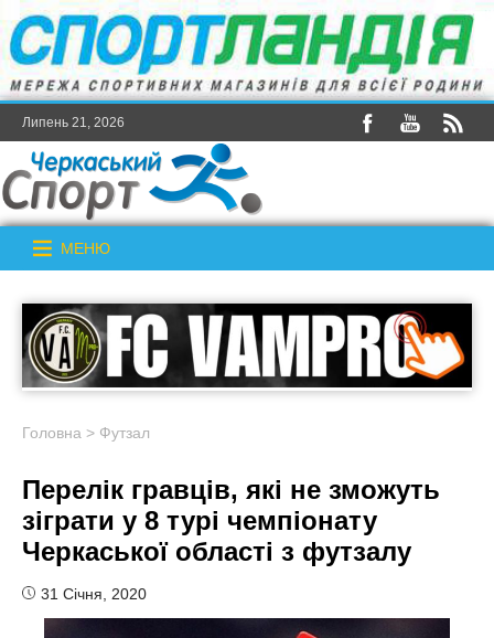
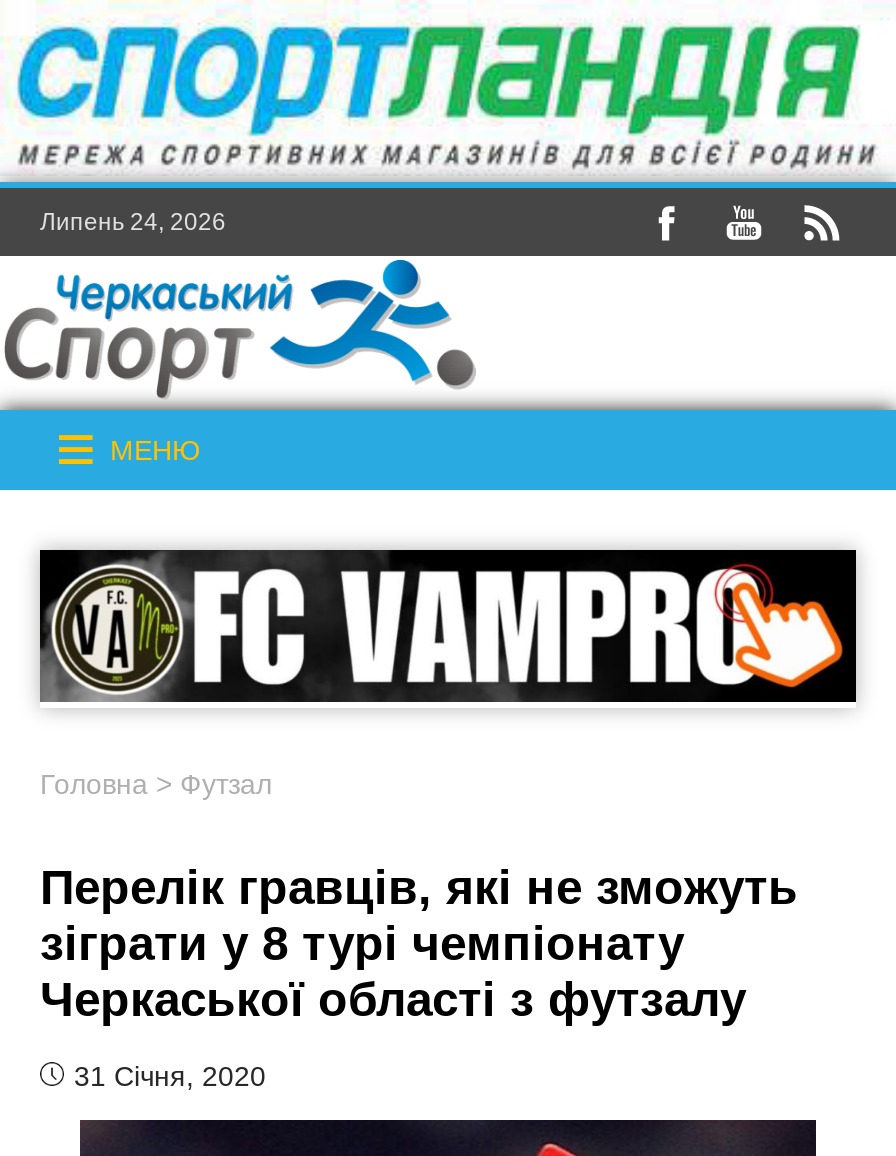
[22,114,125,130] Липень 21, 2026 -> [40,207,226,235] Липень 24, 2026

